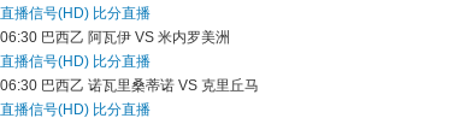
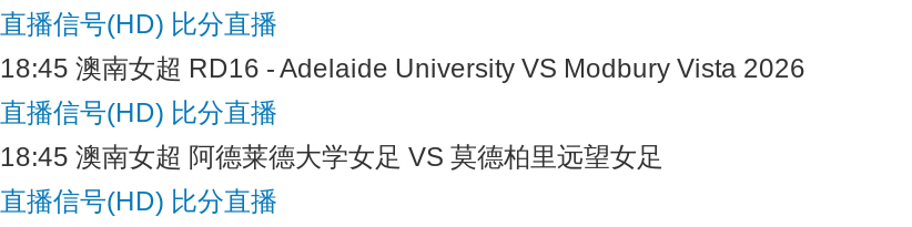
[0,29,230,46] 06:30 巴西乙阿瓦伊 VS 米内罗美洲 -> [0,53,805,84] 18:45 澳南女超RD16 - Adelaide University VS Modbury Vista 2026
[0,77,259,94] 06:30 巴西乙诺瓦里桑蒂诺 VS 克里丘马 -> [0,142,663,173] 18:45 澳南女超阿德莱德大学女足 VS 莫德柏里远望女足

